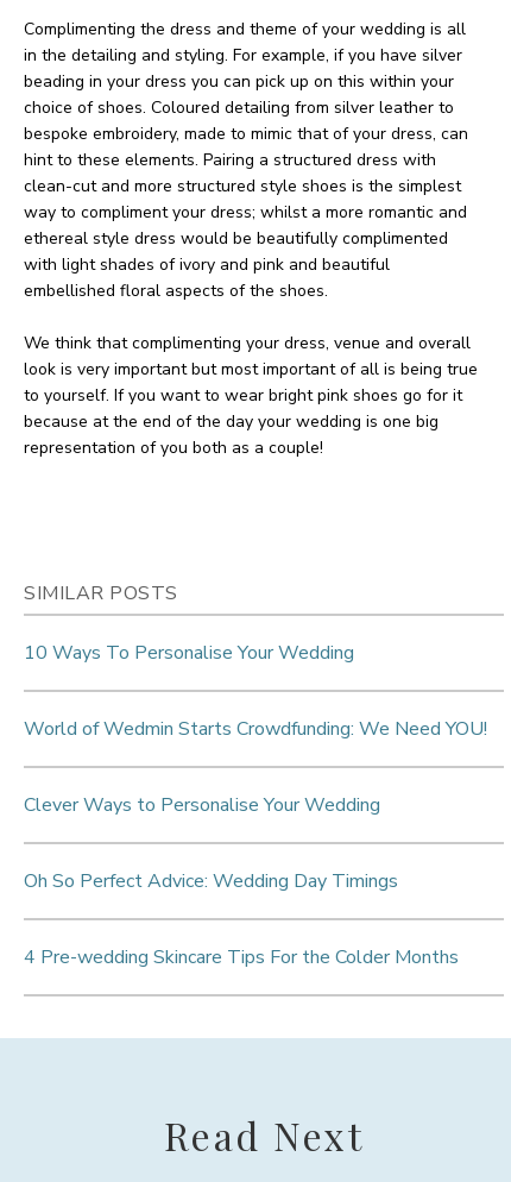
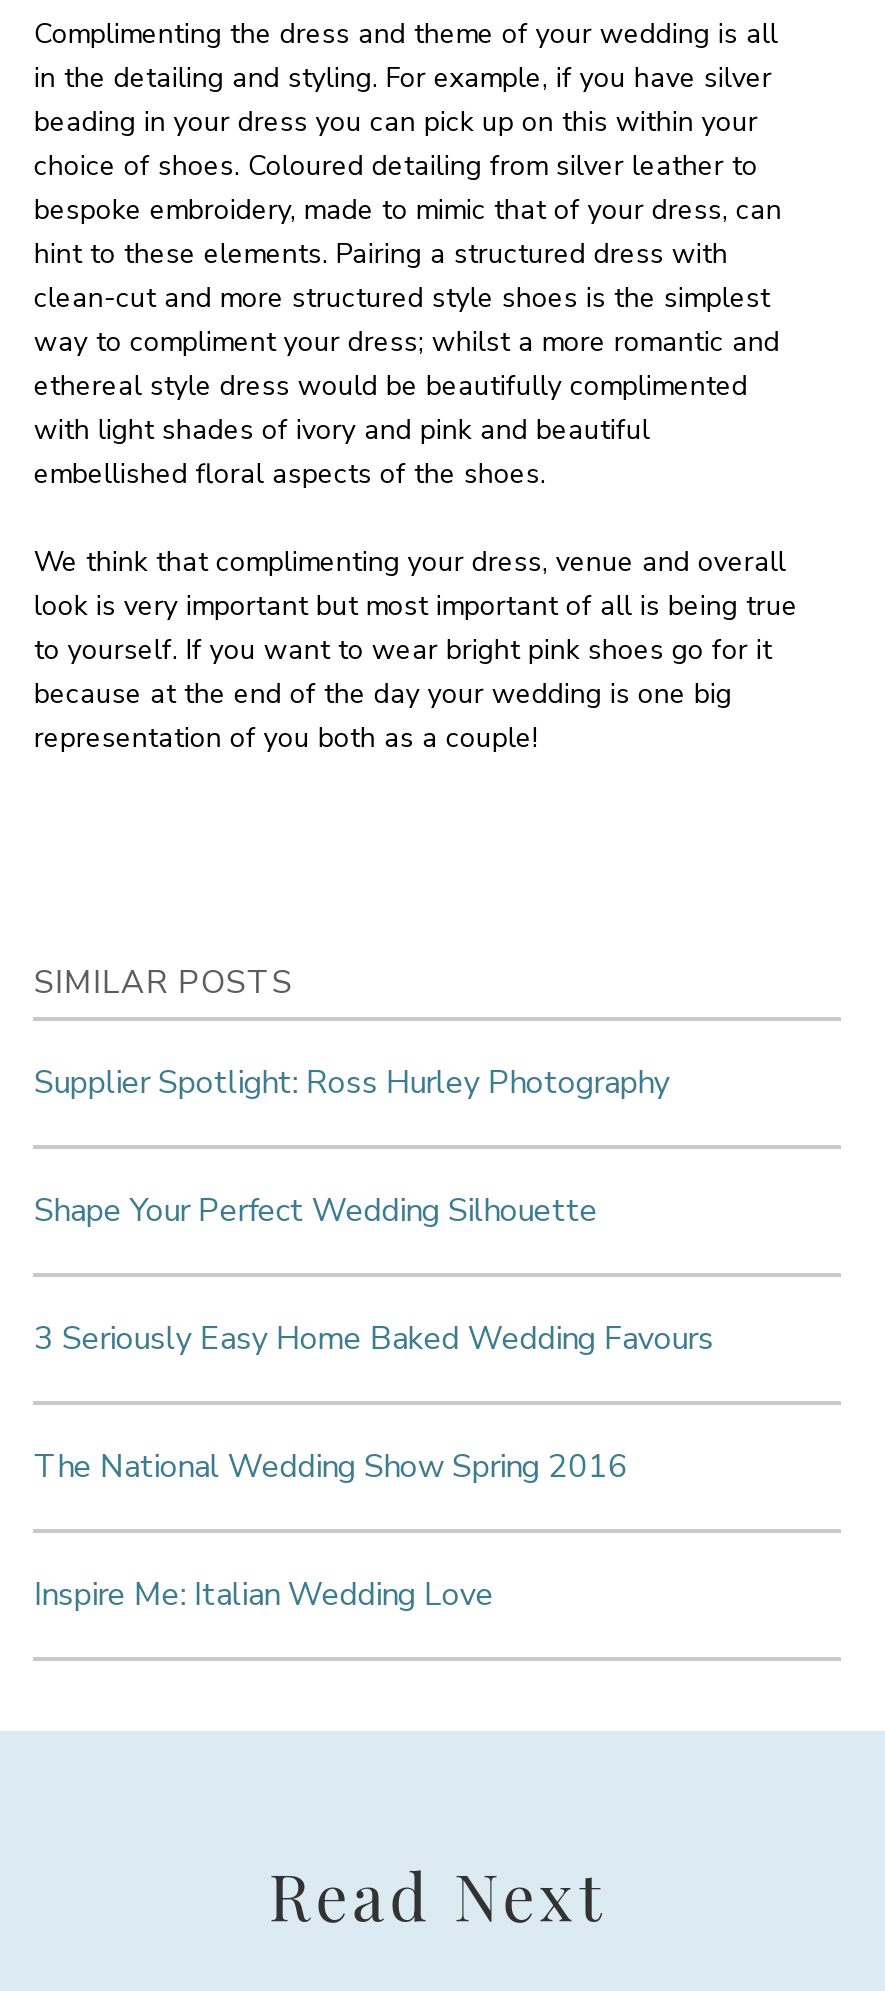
[24,640,355,666] 10 Ways To Personalise Your Wedding -> [34,1061,670,1105] Supplier Spotlight: Ross Hurley Photography
[24,716,488,742] World of Wedmin Starts Crowdfunding: We Need YOU! -> [34,1189,598,1233] Shape Your Perfect Wedding Silhouette
[24,792,381,818] Clever Ways to Personalise Your Wedding -> [34,1317,714,1361] 3 Seriously Easy Home Baked Wedding Favours
[24,868,399,894] Oh So Perfect Advice: Wedding Day Timings -> [34,1445,628,1489] The National Wedding Show Spring 2016
[24,944,459,970] 4 Pre-wedding Skincare Tips For the Colder Months -> [34,1573,494,1617] Inspire Me: Italian Wedding Love

